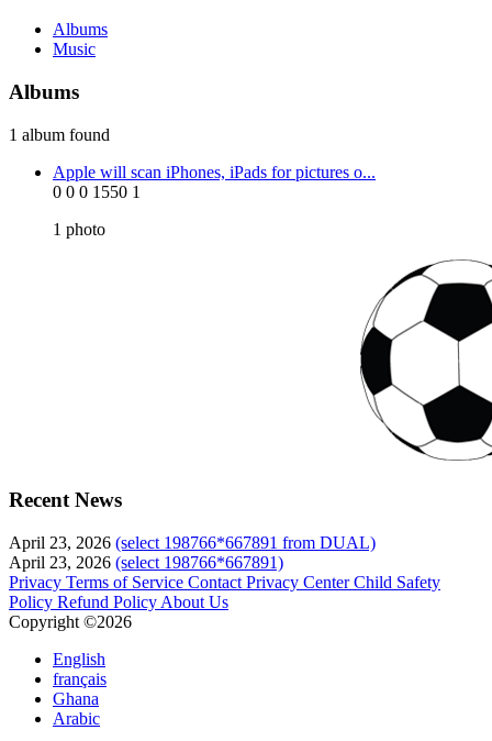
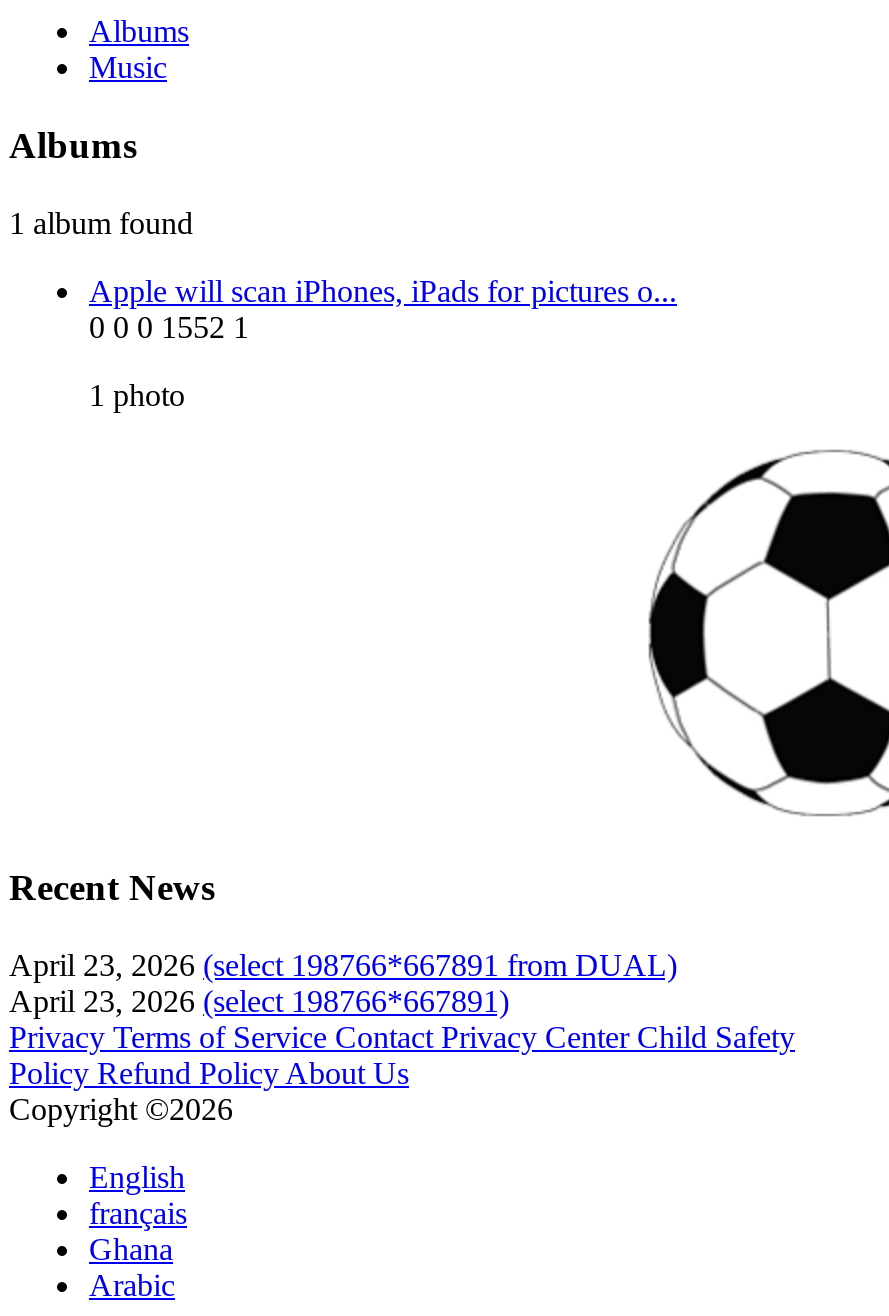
[53,182,141,201] 0 00 1550 1 -> [89,309,249,343] 0 00 1552 1

